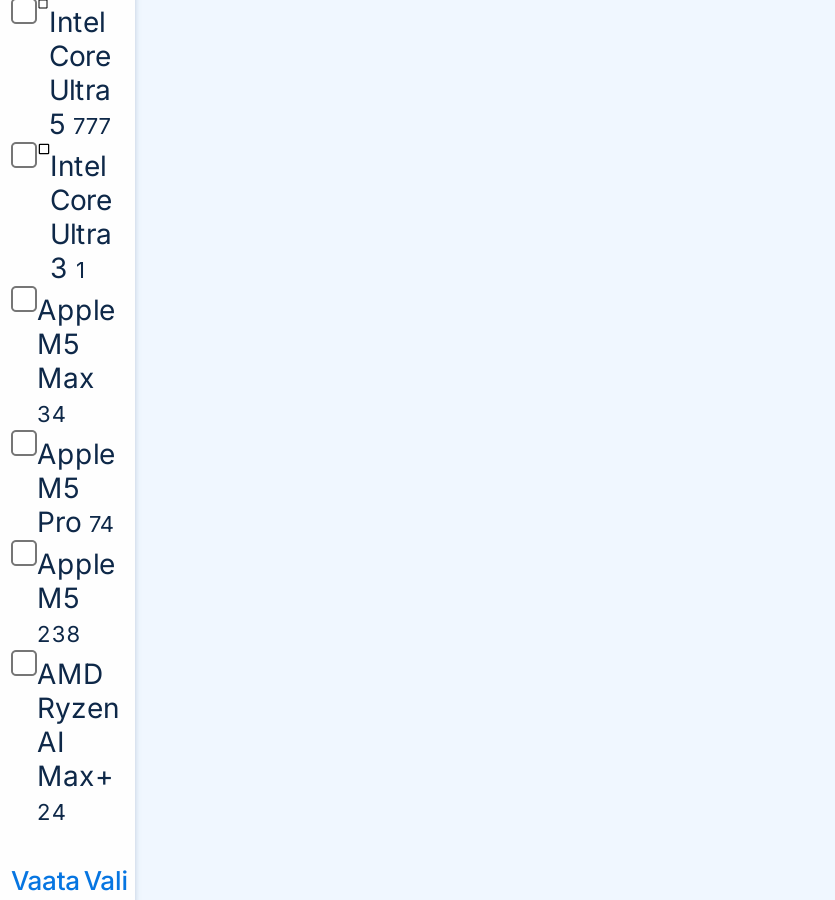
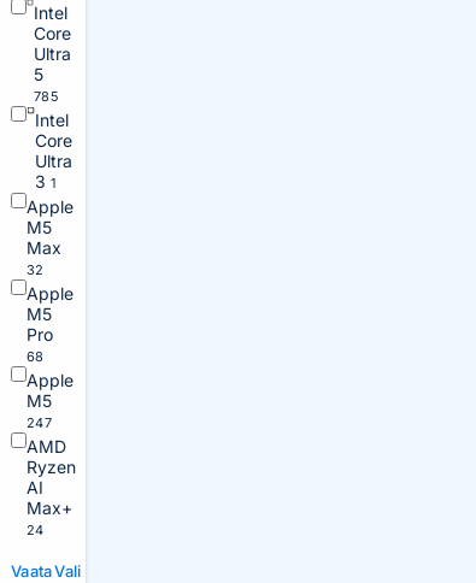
[49,106,111,140] 5 777 -> [34,64,59,105] 5 | 785
[37,400,67,428] 34 -> [27,261,44,278] 32
[37,504,115,538] Pro 74 -> [27,324,53,365] Pro | 68
[37,620,81,648] 238 -> [27,414,52,431] 247

